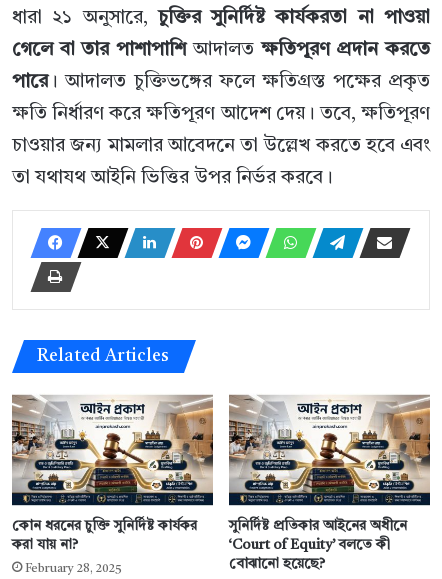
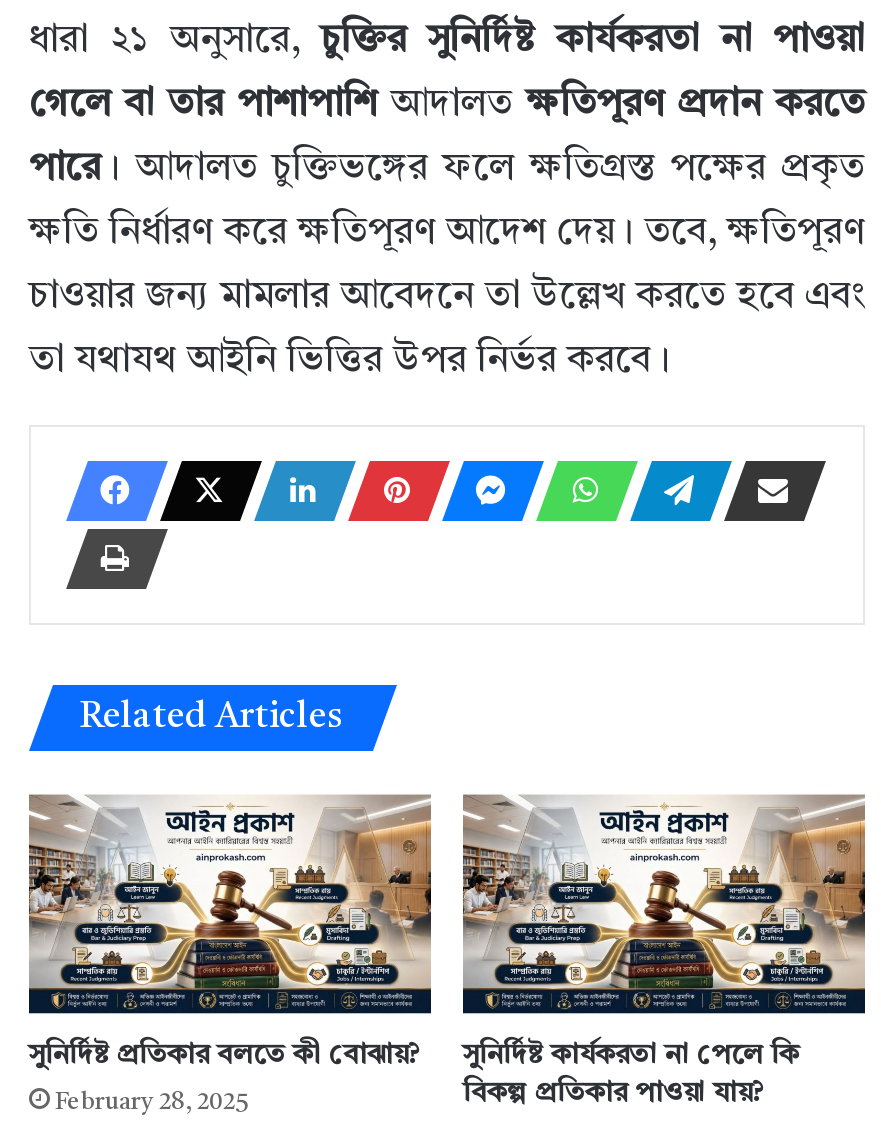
[12,519,197,552] কোন ধরনের চুক্তি সুনির্দিষ্ট কার্যকর | করা যায় না? -> [29,1042,419,1070] সুনির্দিষ্ট প্রতিকার বলতে কী বোঝায়?
[229,519,407,571] সুনির্দিষ্ট প্রতিকার আইনের অধীনে | ‘Court of Equity’ বলতে কী | বোঝানো হয়েছে? -> [463,1042,799,1108] সুনির্দিষ্ট কার্যকরতা না পেলে কি | বিকল্প প্রতিকার পাওয়া যায়?

